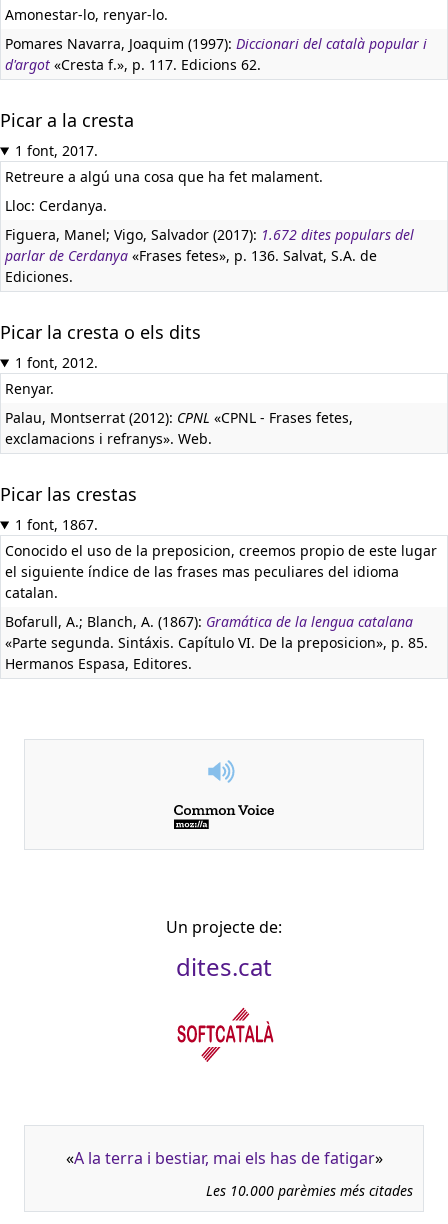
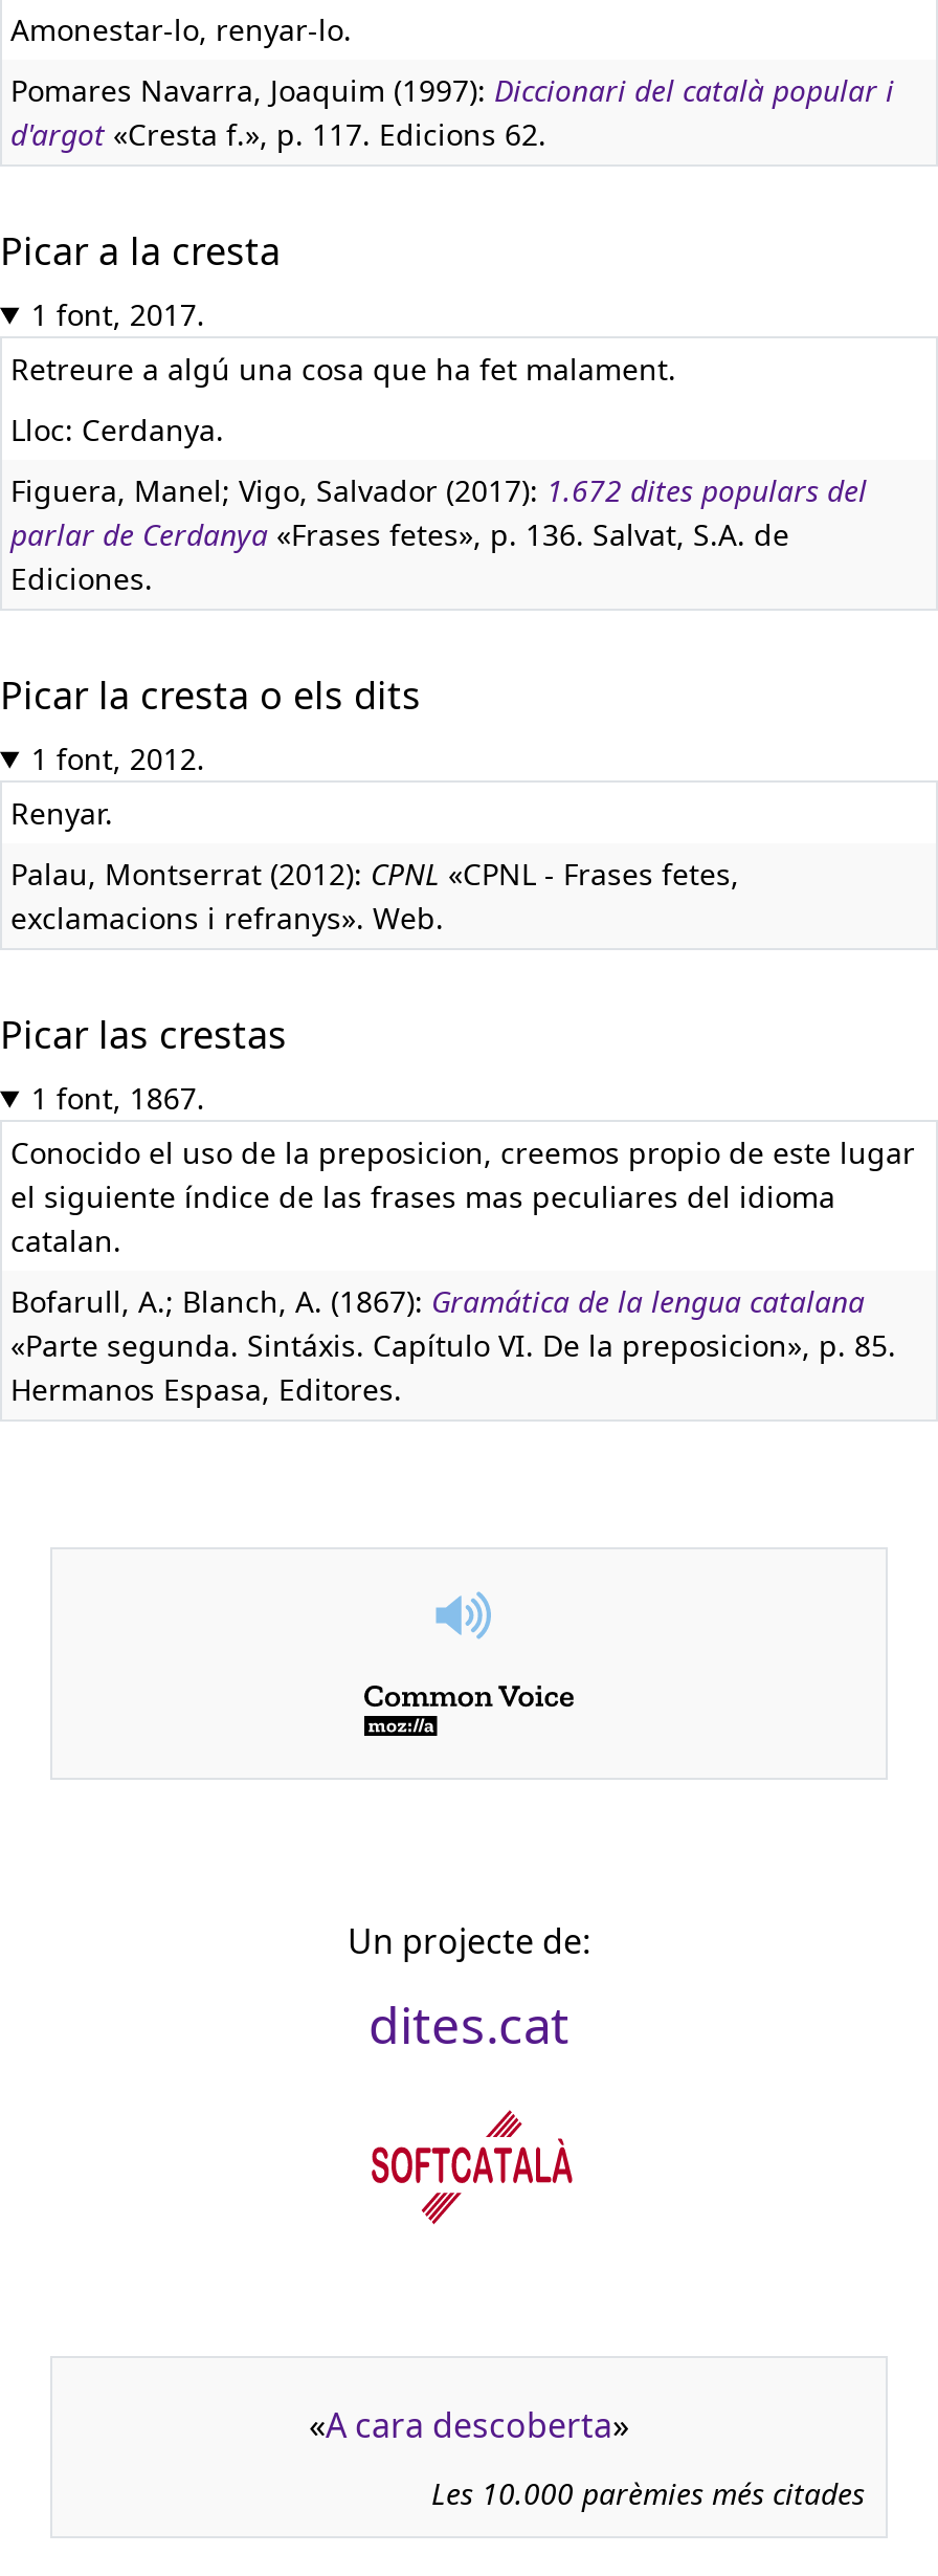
[65,1147,382,1169] «A la terra i bestiar, mai els has de fatigar» -> [309,2403,629,2449] «A cara descoberta»

